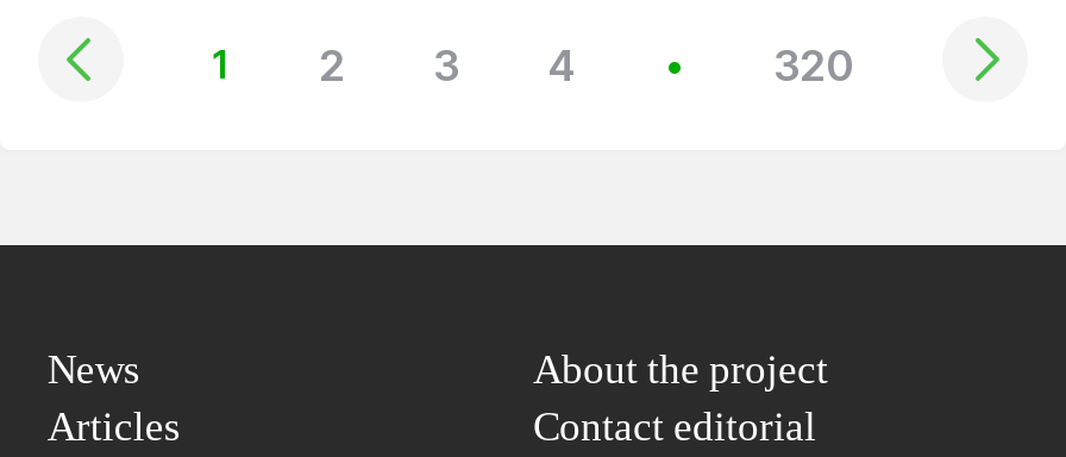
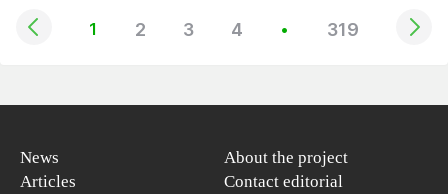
[773,40,854,90] 320 -> [327,19,359,40] 319

